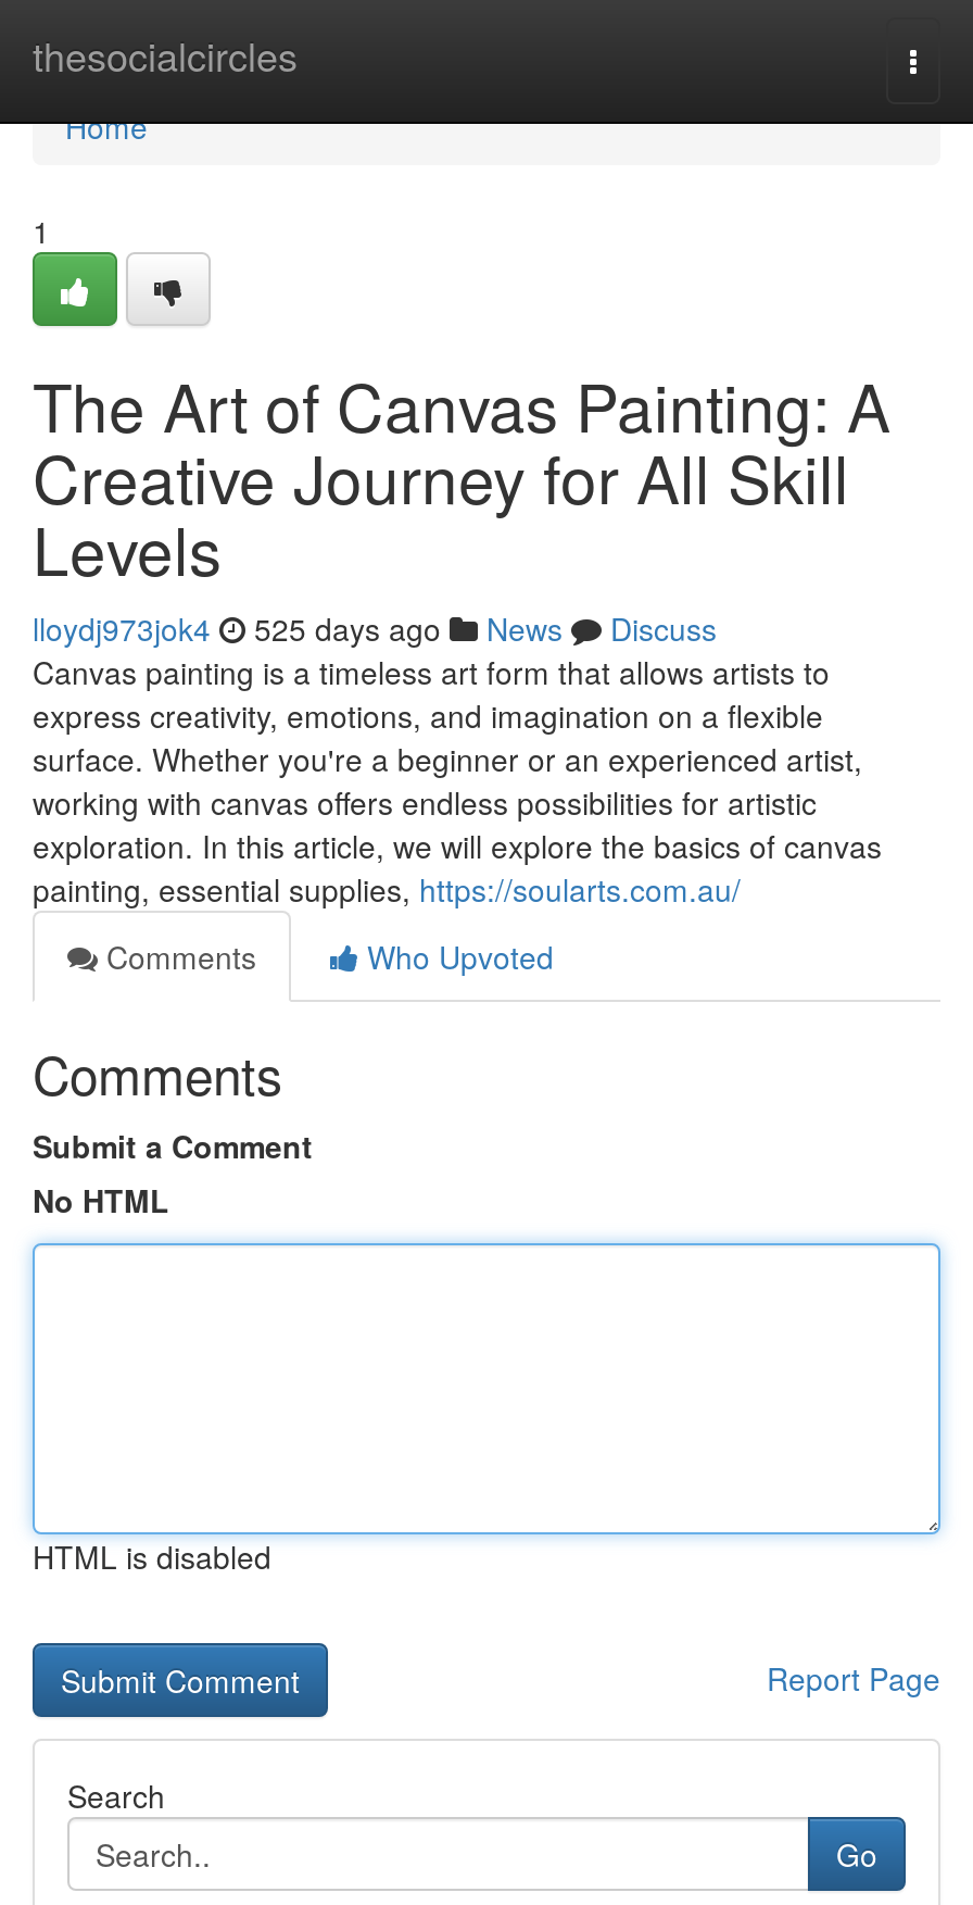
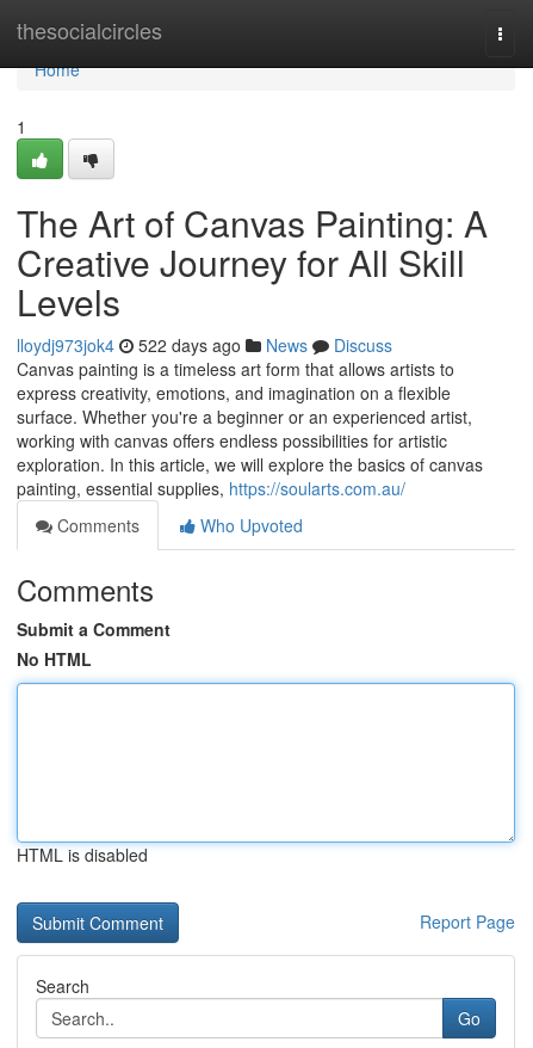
[33,606,717,650] lloydj973jok4 525 days ago News Discuss -> [17,333,392,357] lloydj973jok4 522 days ago News Discuss

